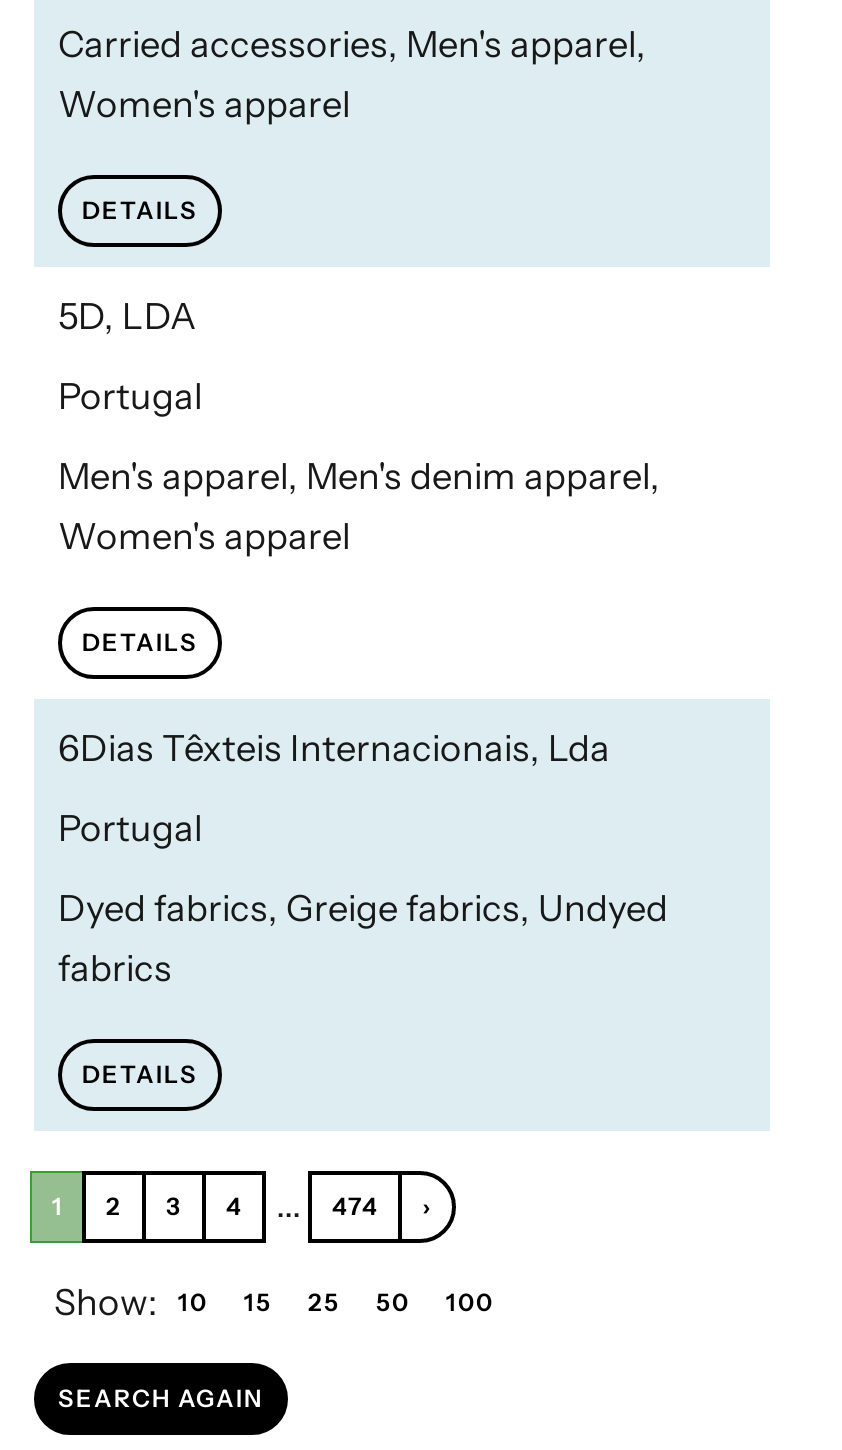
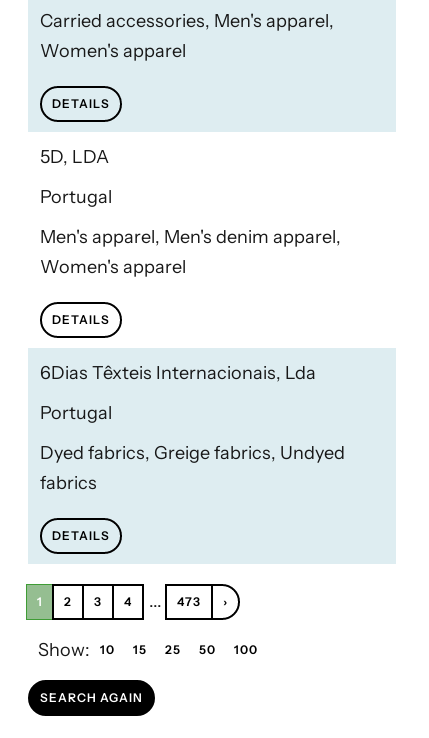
[332,1191,378,1221] 474 -> [177,594,201,609] 473

